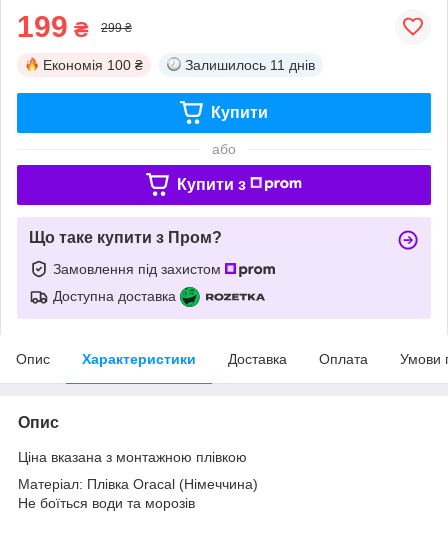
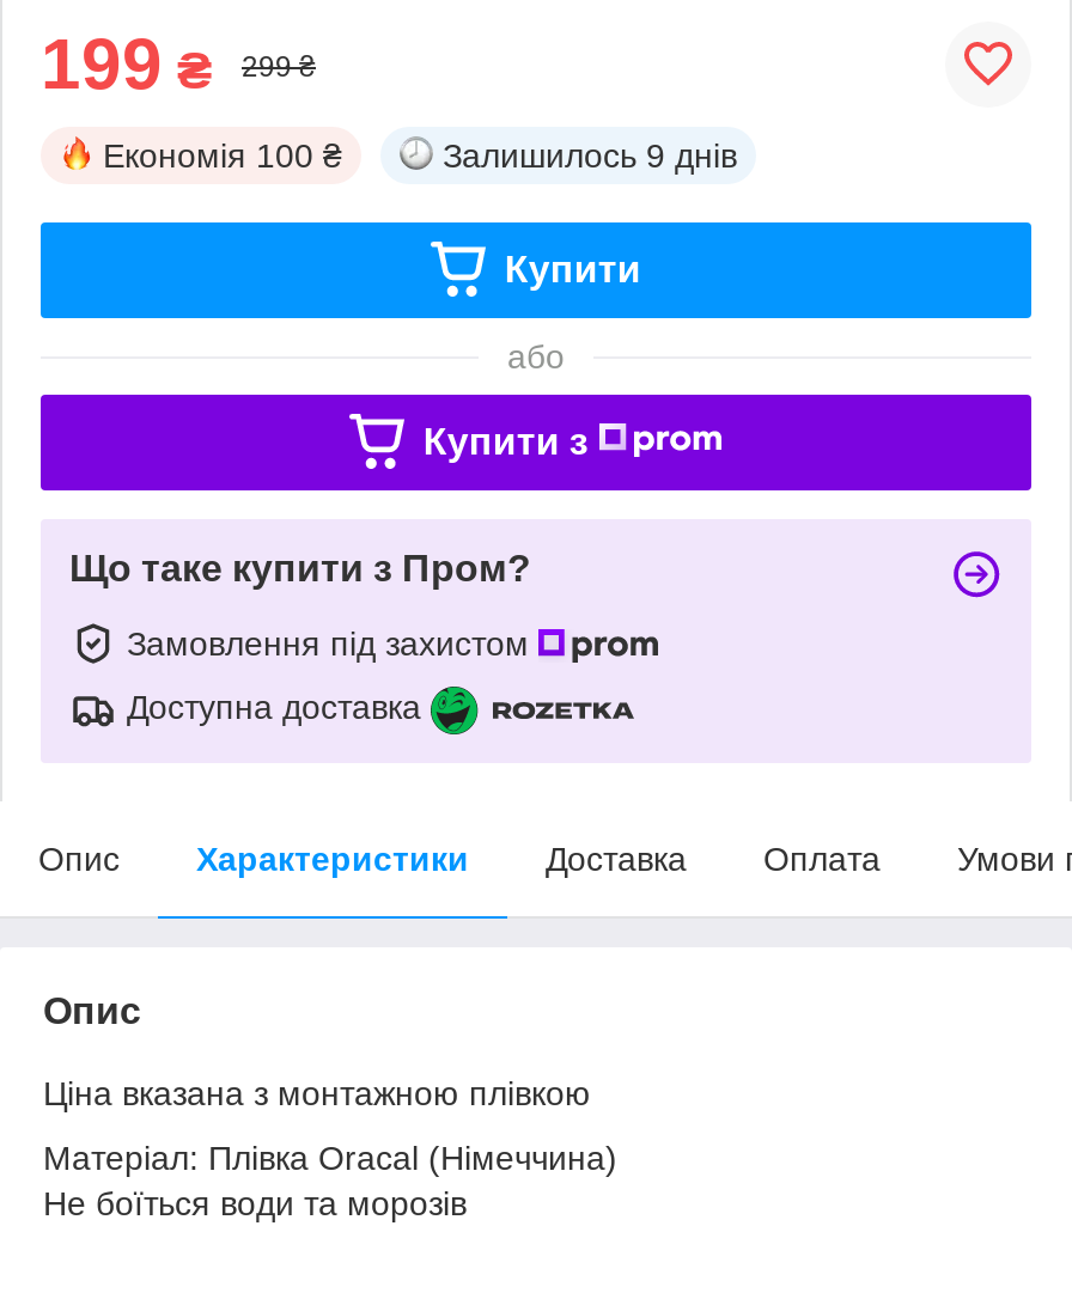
[185,57,315,73] Залишилось 11 днів -> [443,136,737,174] Залишилось 9 днів

